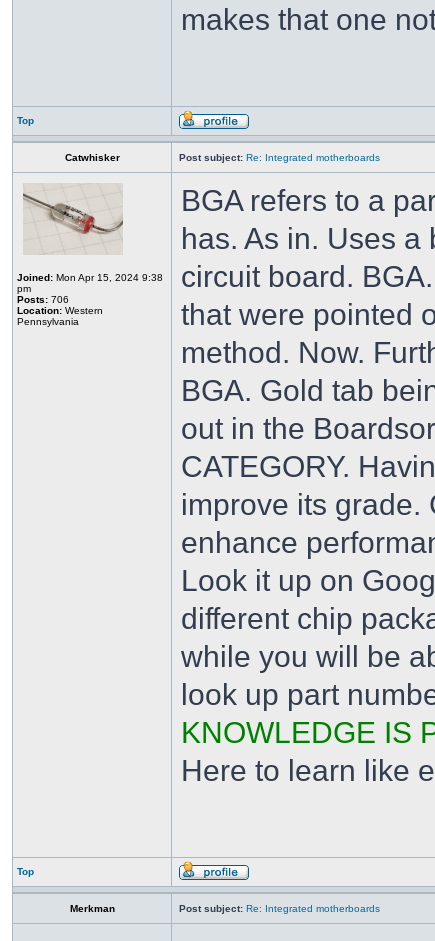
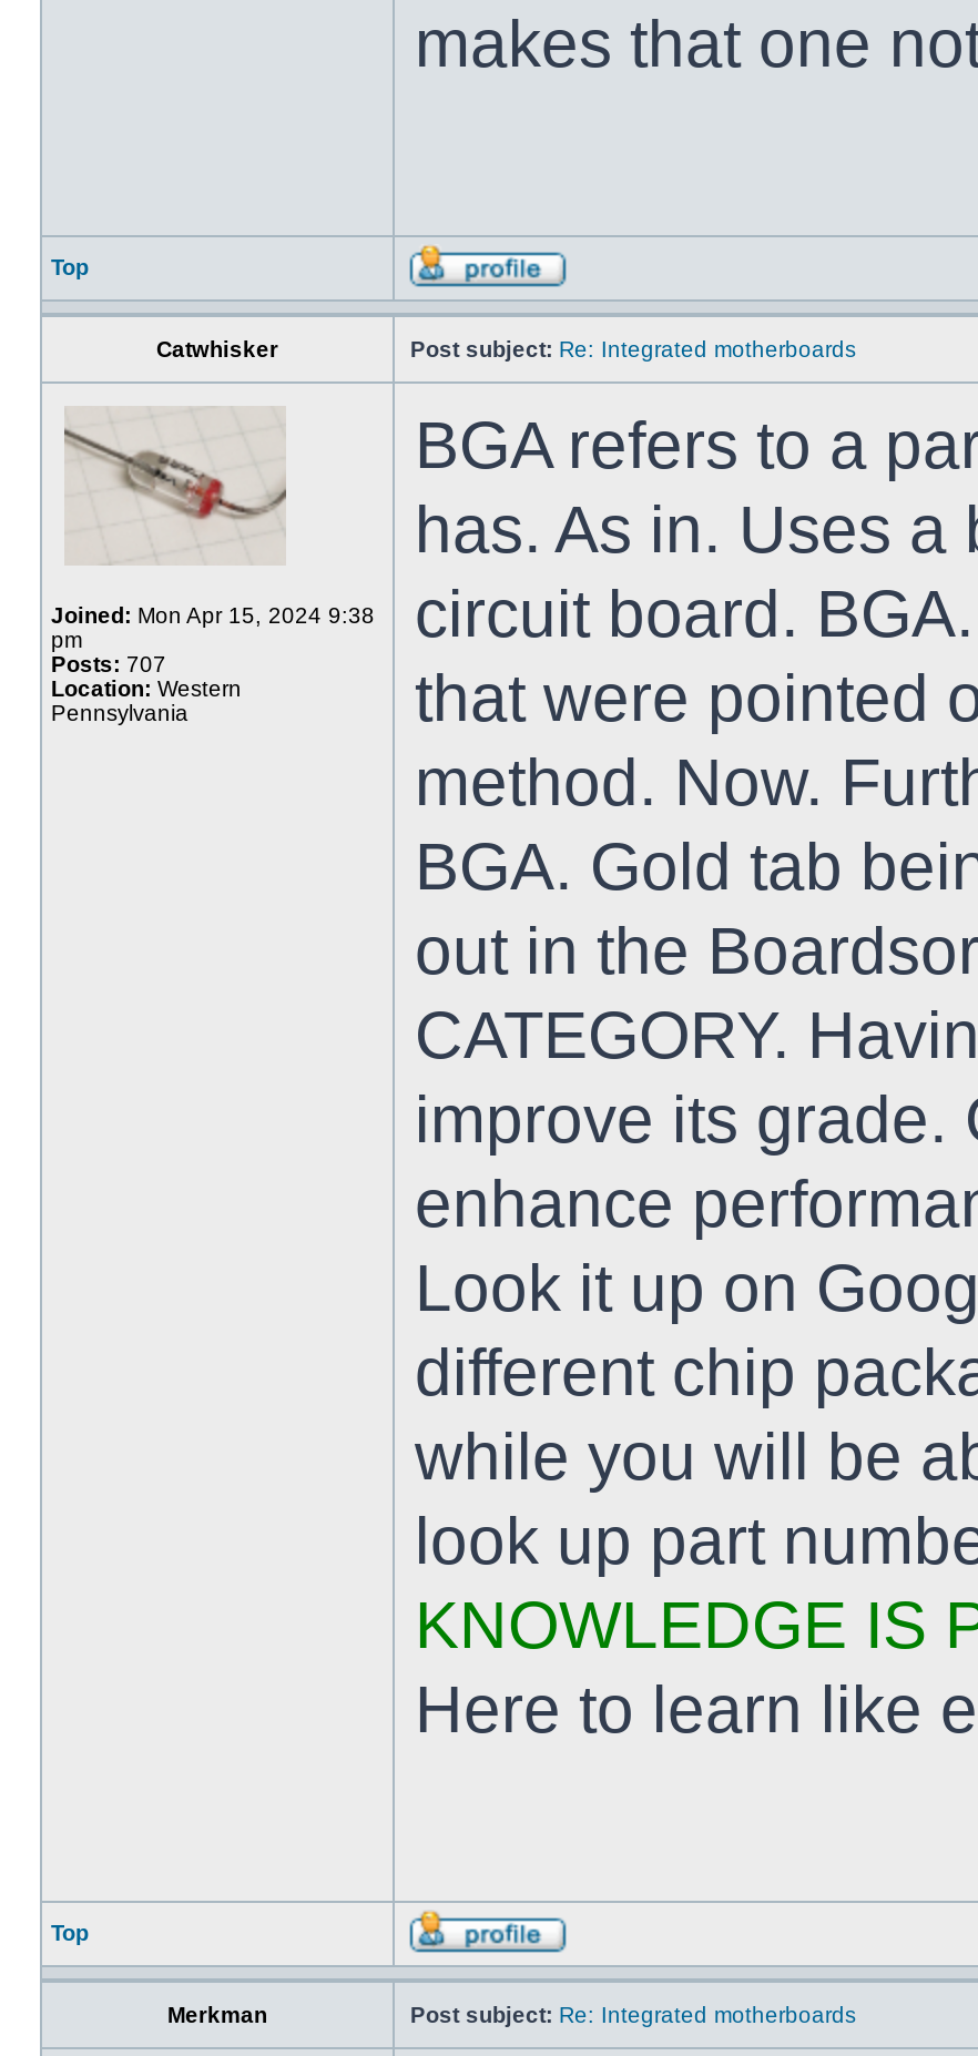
[17,294,69,305] Posts: 706 -> [51,652,166,676] Posts: 707

